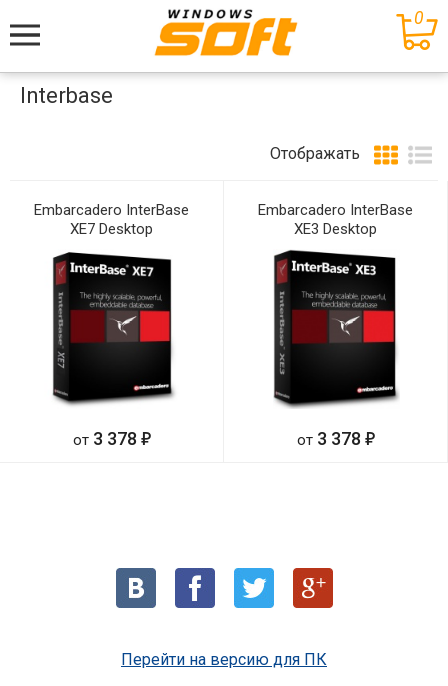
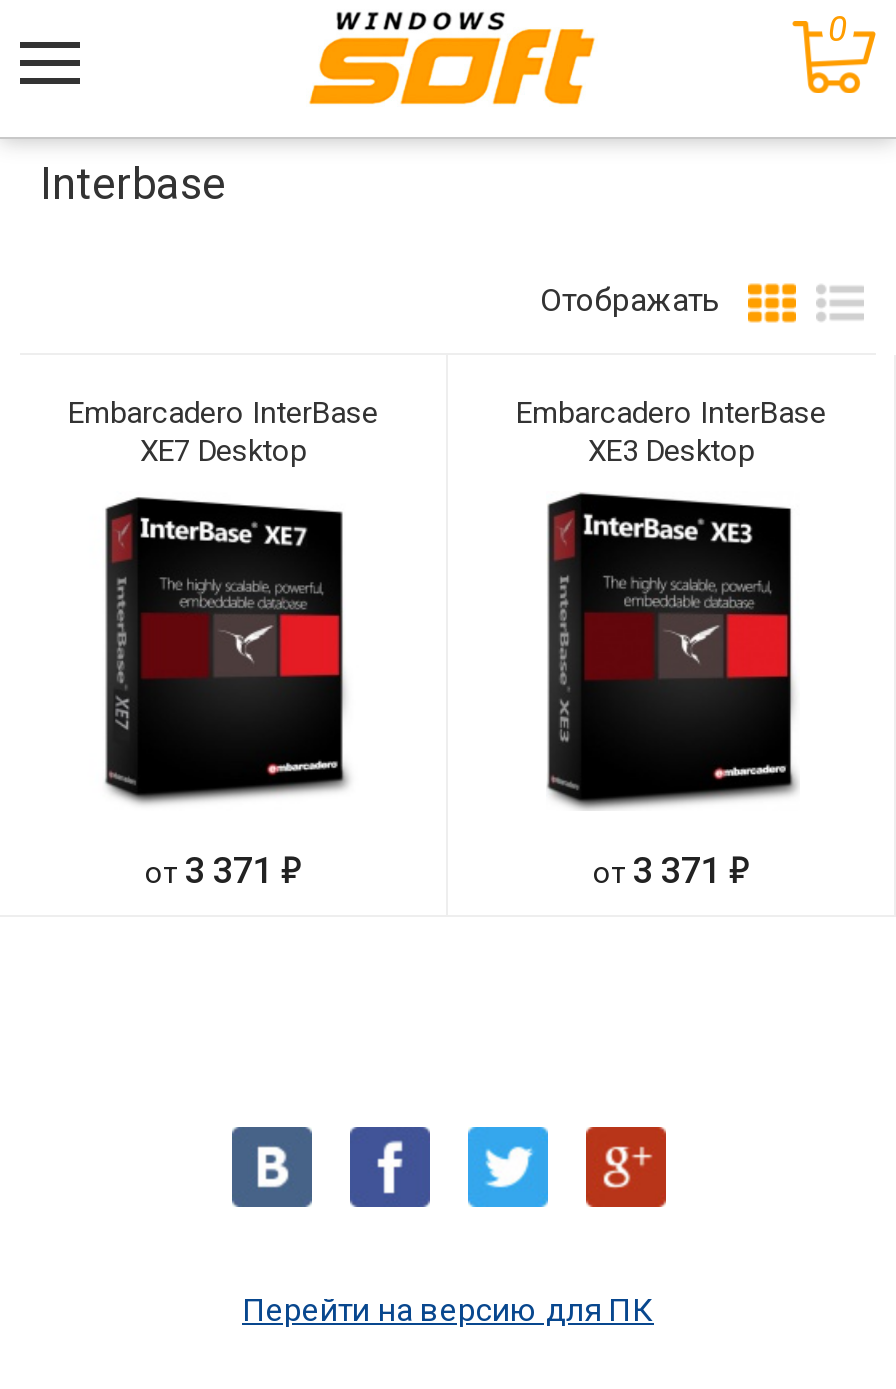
[72,425,150,448] от 3 378 е -> [145,844,301,890] от 3 371 е
[296,425,374,448] от 3 378 е -> [593,844,749,890] от 3 371 е

